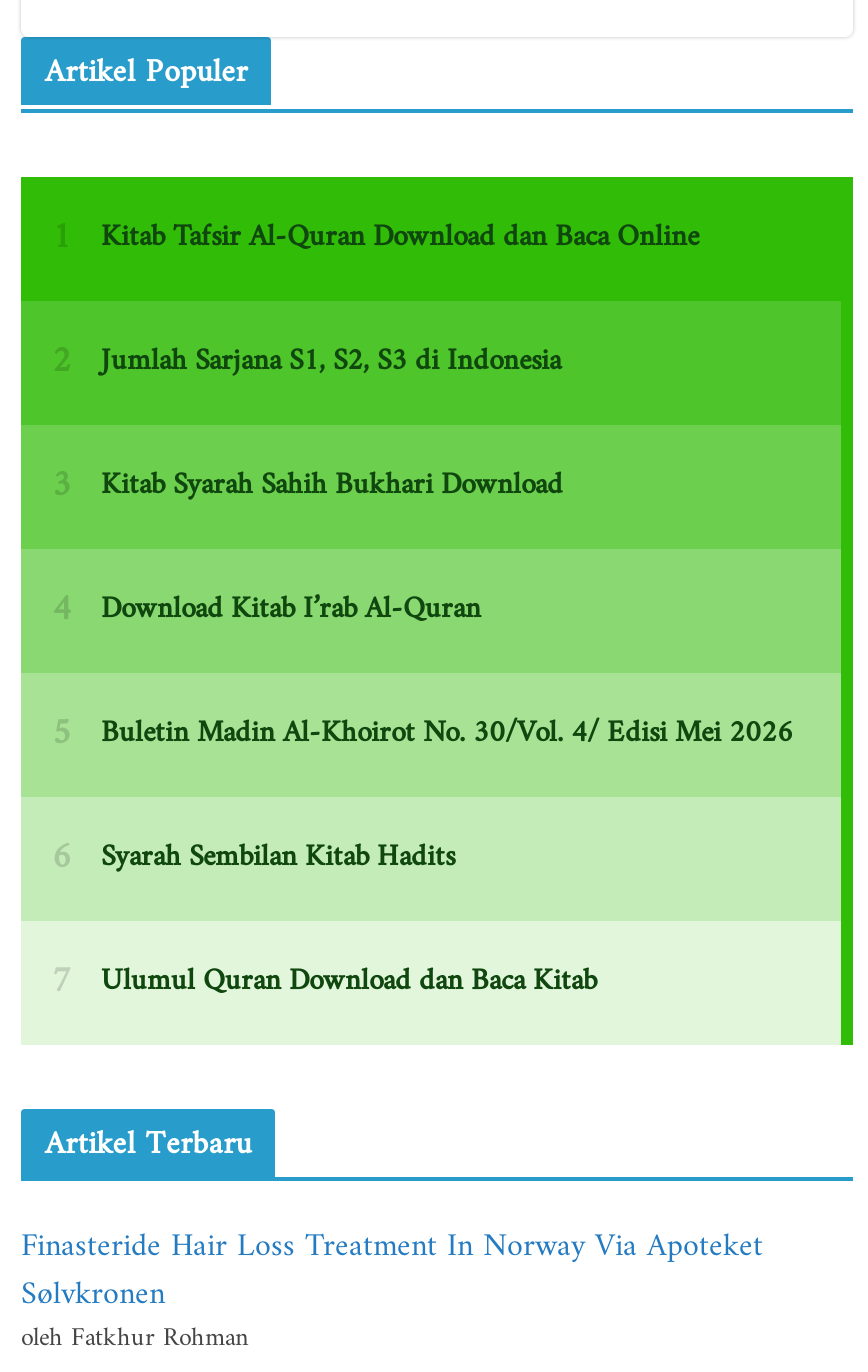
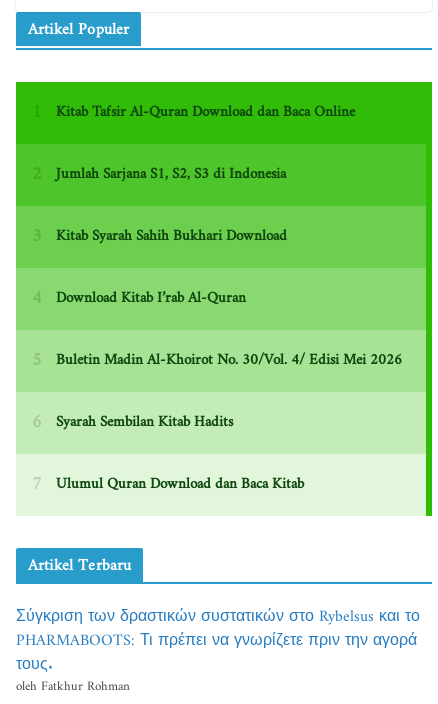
[21,1219,763,1323] Finasteride Hair Loss Treatment In Norway Via Apoteket | Sølvkronen -> [16,603,420,679] Σύγκριση των δραστικών συστατικών στο Rybelsus και το | PHARMABOOTS: Τι πρέπει να γνωρίζετε πριν την αγορά | τους.

